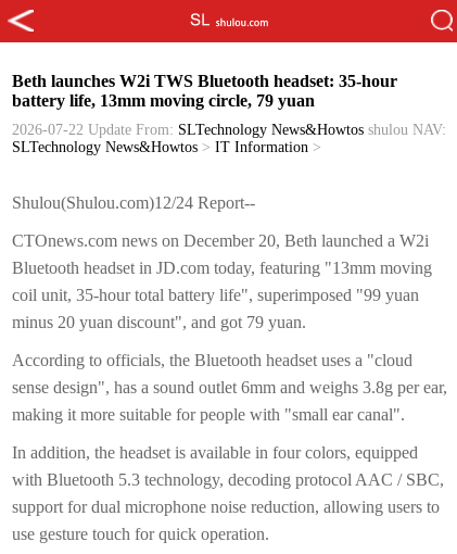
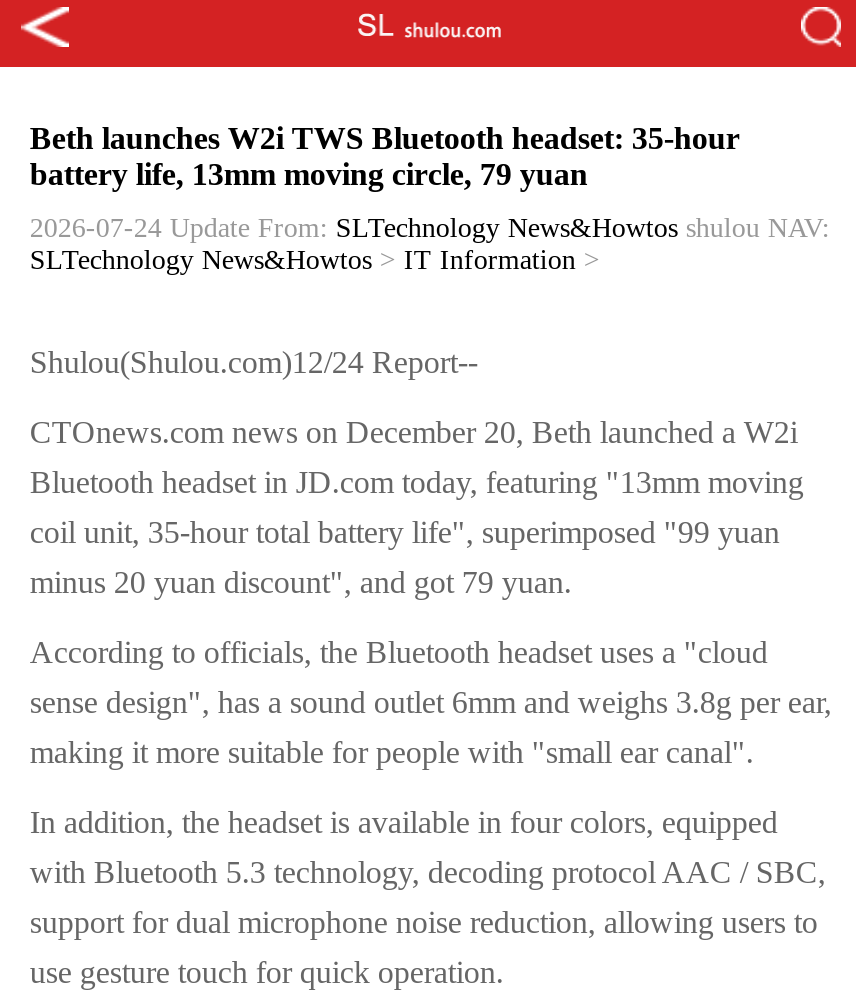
[12,122,447,138] 2026-07-22 Update From: SLTechnology News&Howtos shulou NAV: -> [30,213,830,243] 2026-07-24 Update From: SLTechnology News&Howtos shulou NAV:

